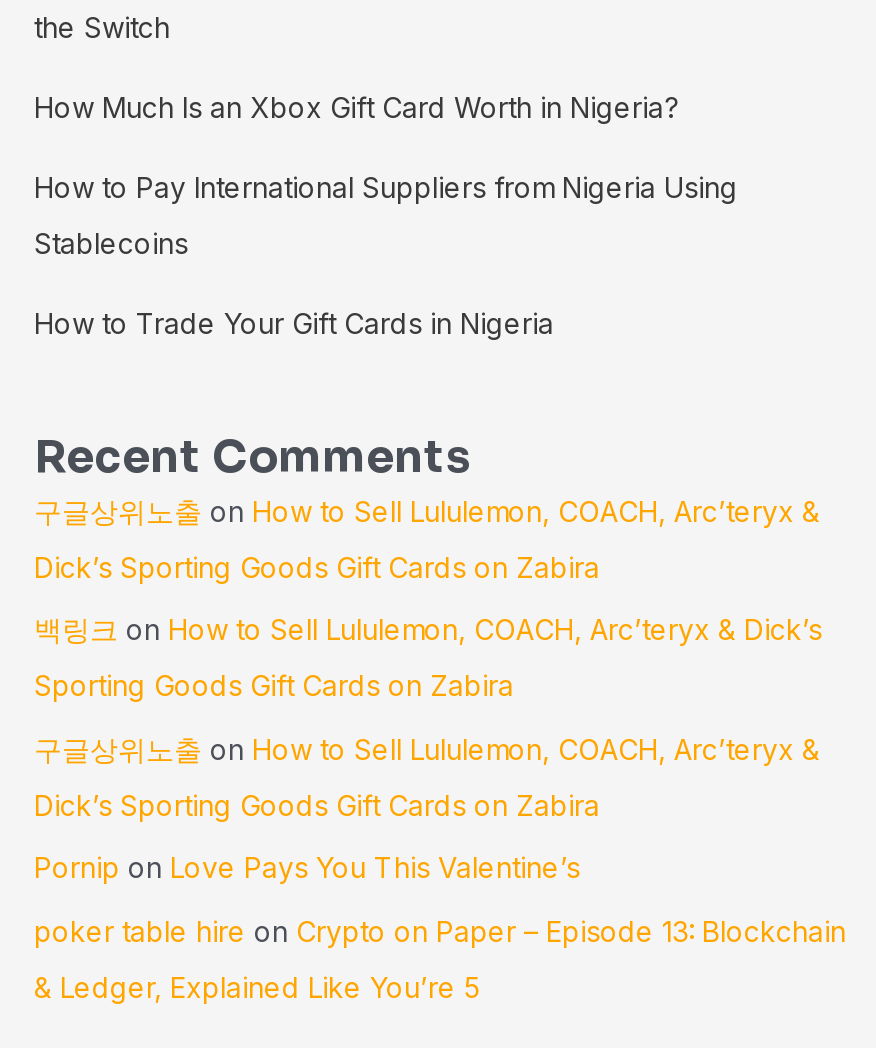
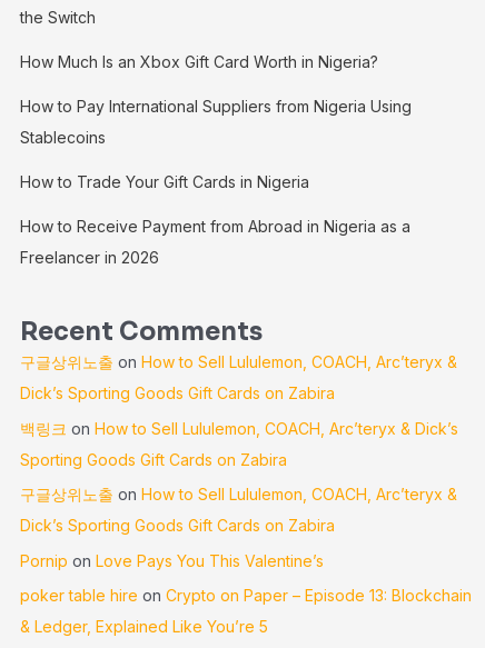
none -> [20,217,410,267] How to Receive Payment from Abroad in Nigeria as a | Freelancer in 2026

